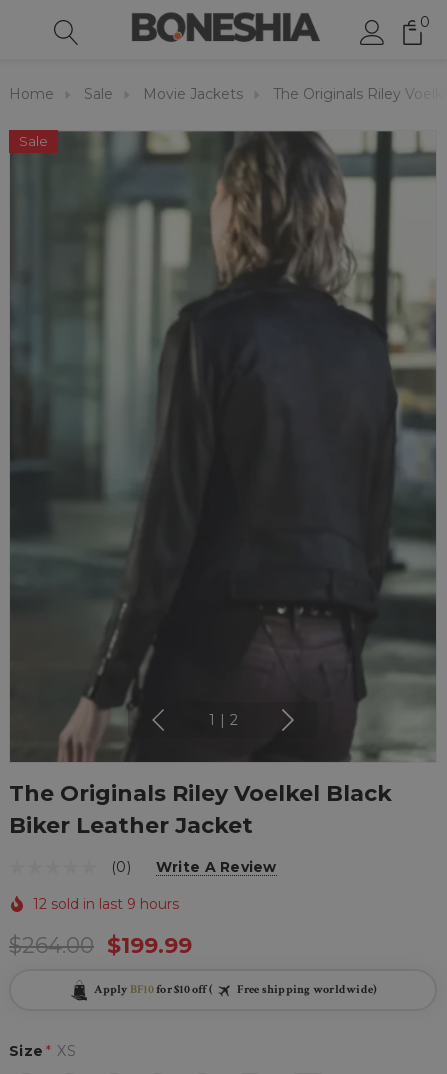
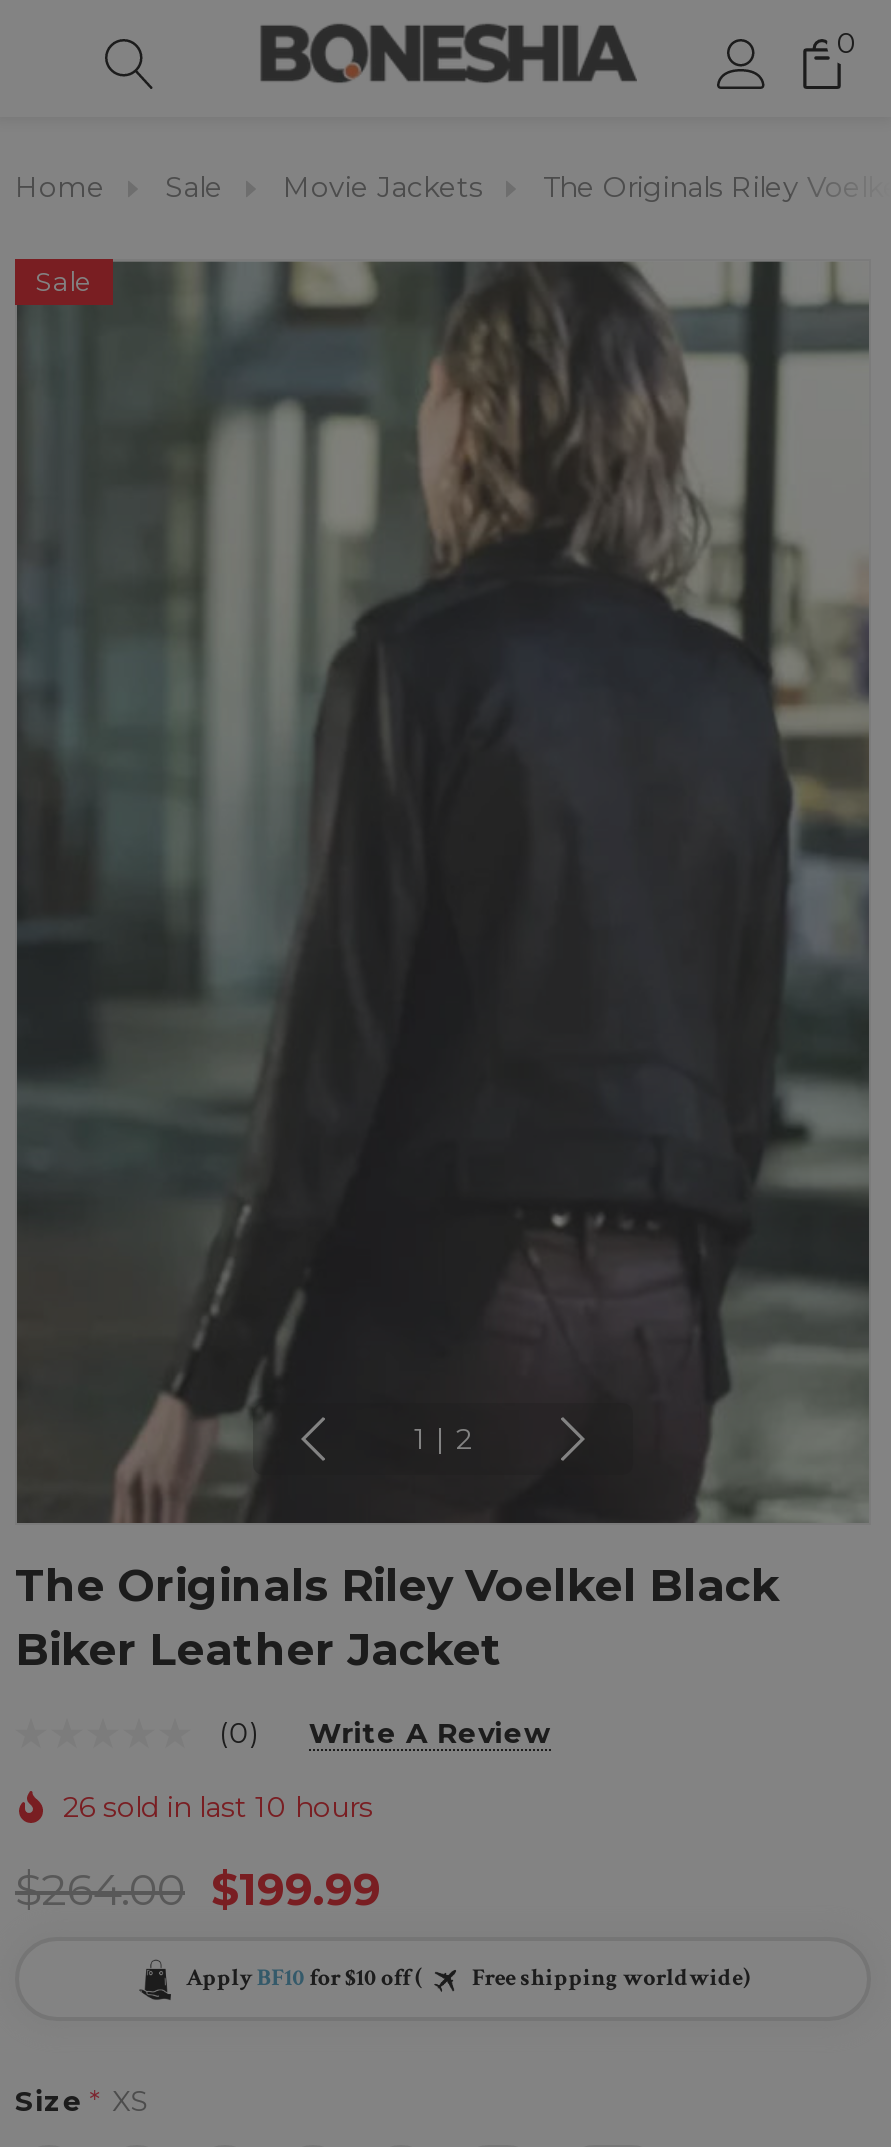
[33,895,179,913] 12 sold in last 9 hours -> [63,1790,373,1826] 26 sold in last 10 hours

